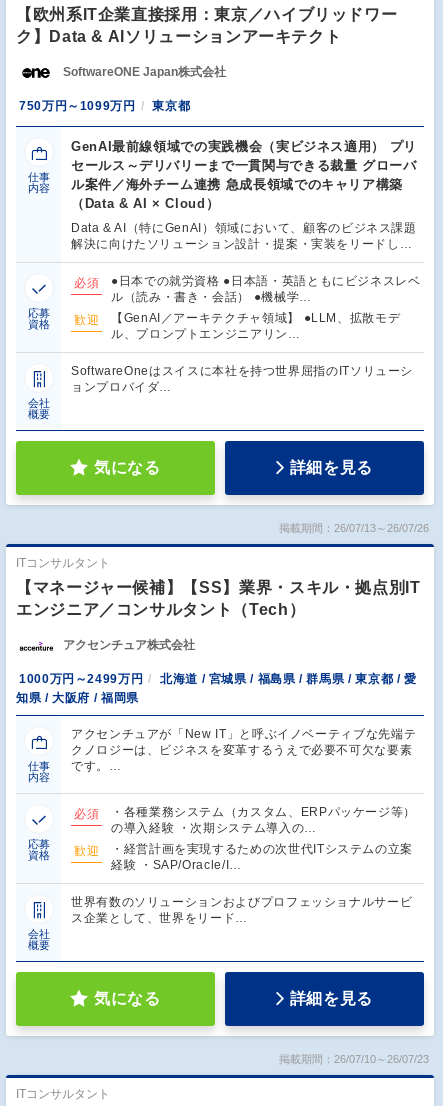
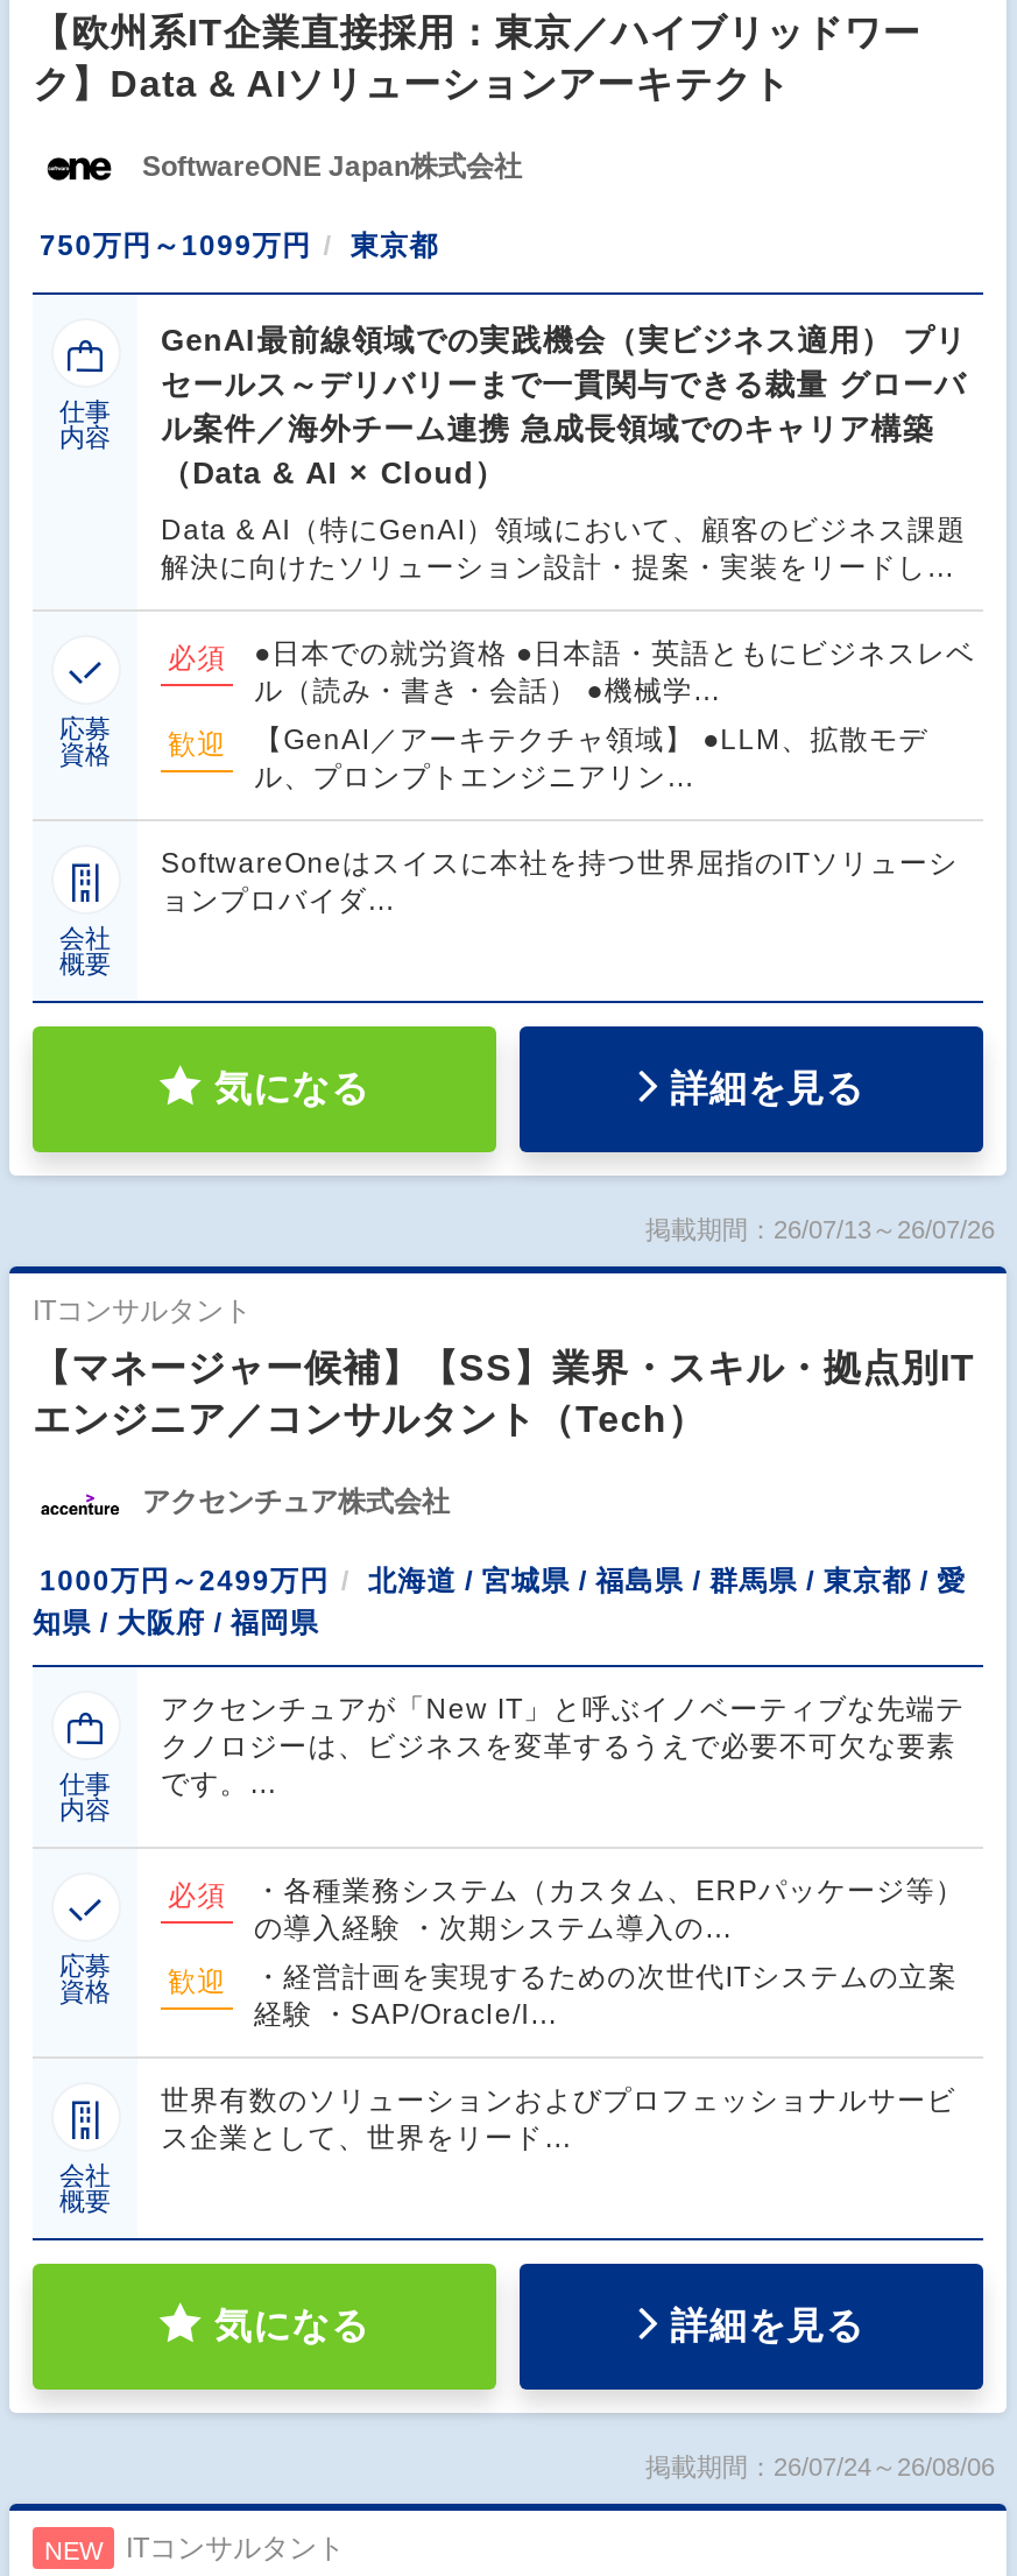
[279,1053,429,1065] 掲載期間：26/07/10～26/07/23 -> [44,2452,995,2566] 掲載期間：26/07/24～26/08/06 | NEW

